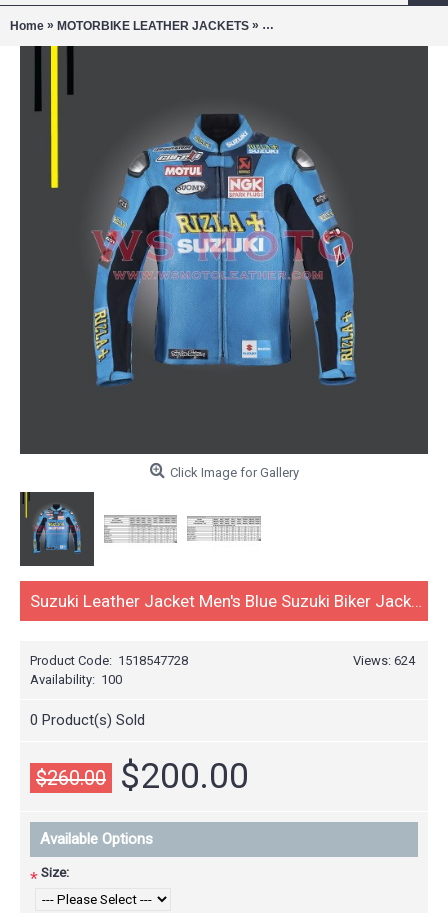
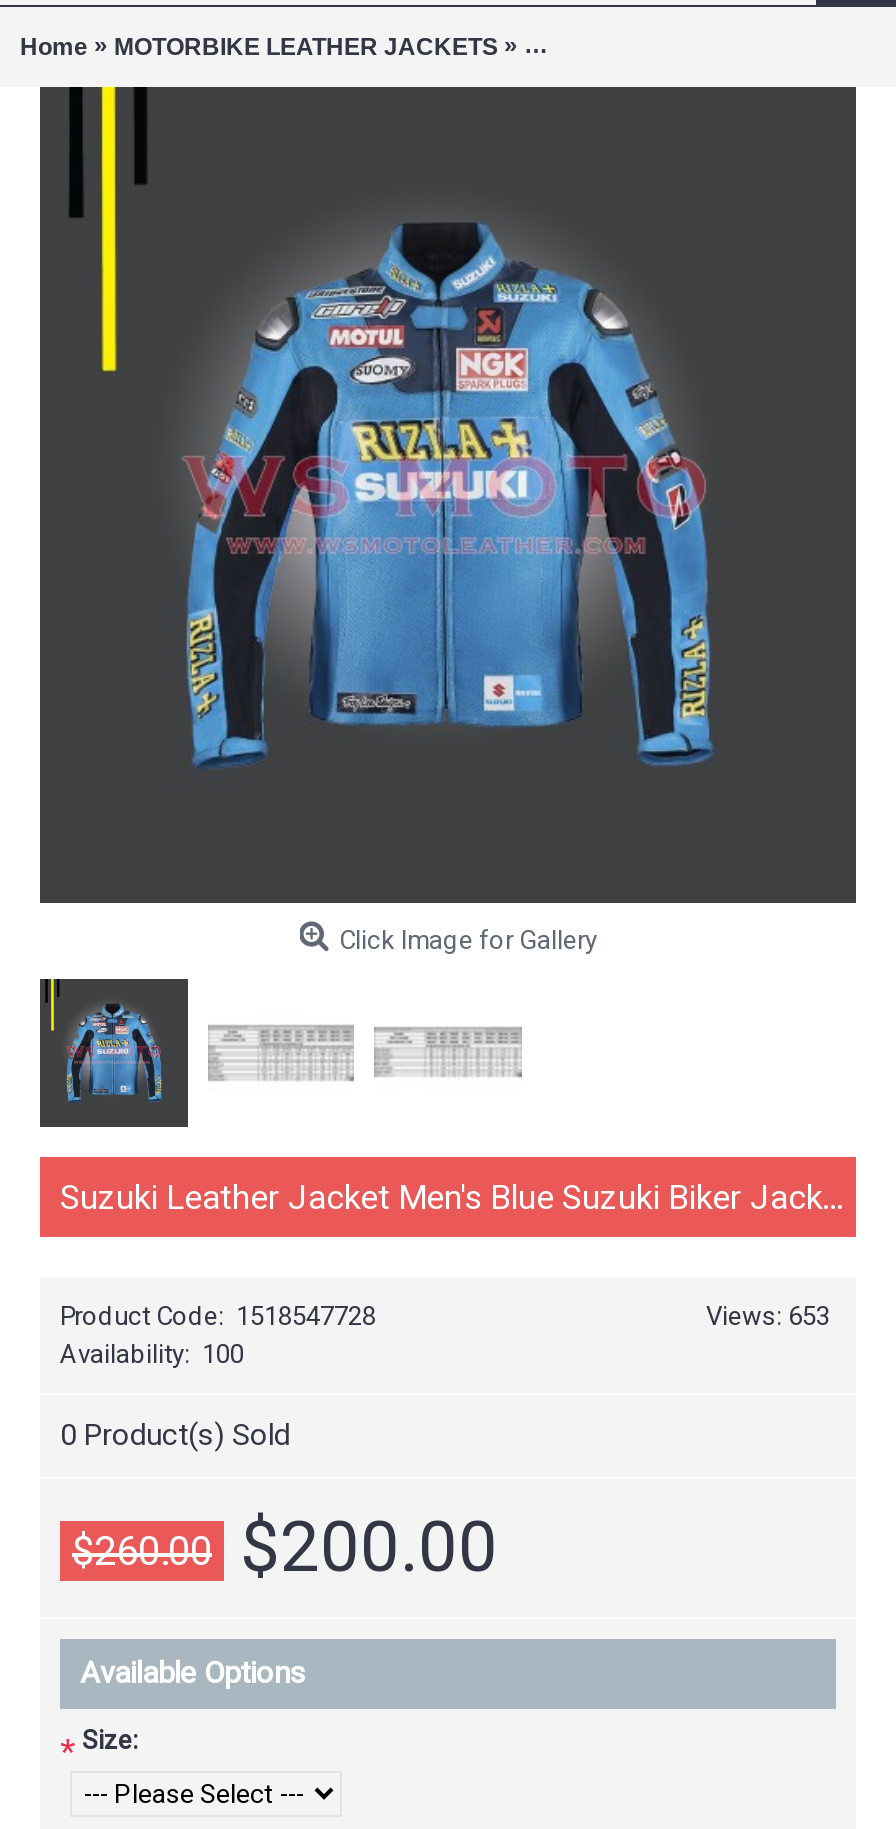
[353,653,415,668] Views: 624 -> [706,1300,830,1330] Views: 653

